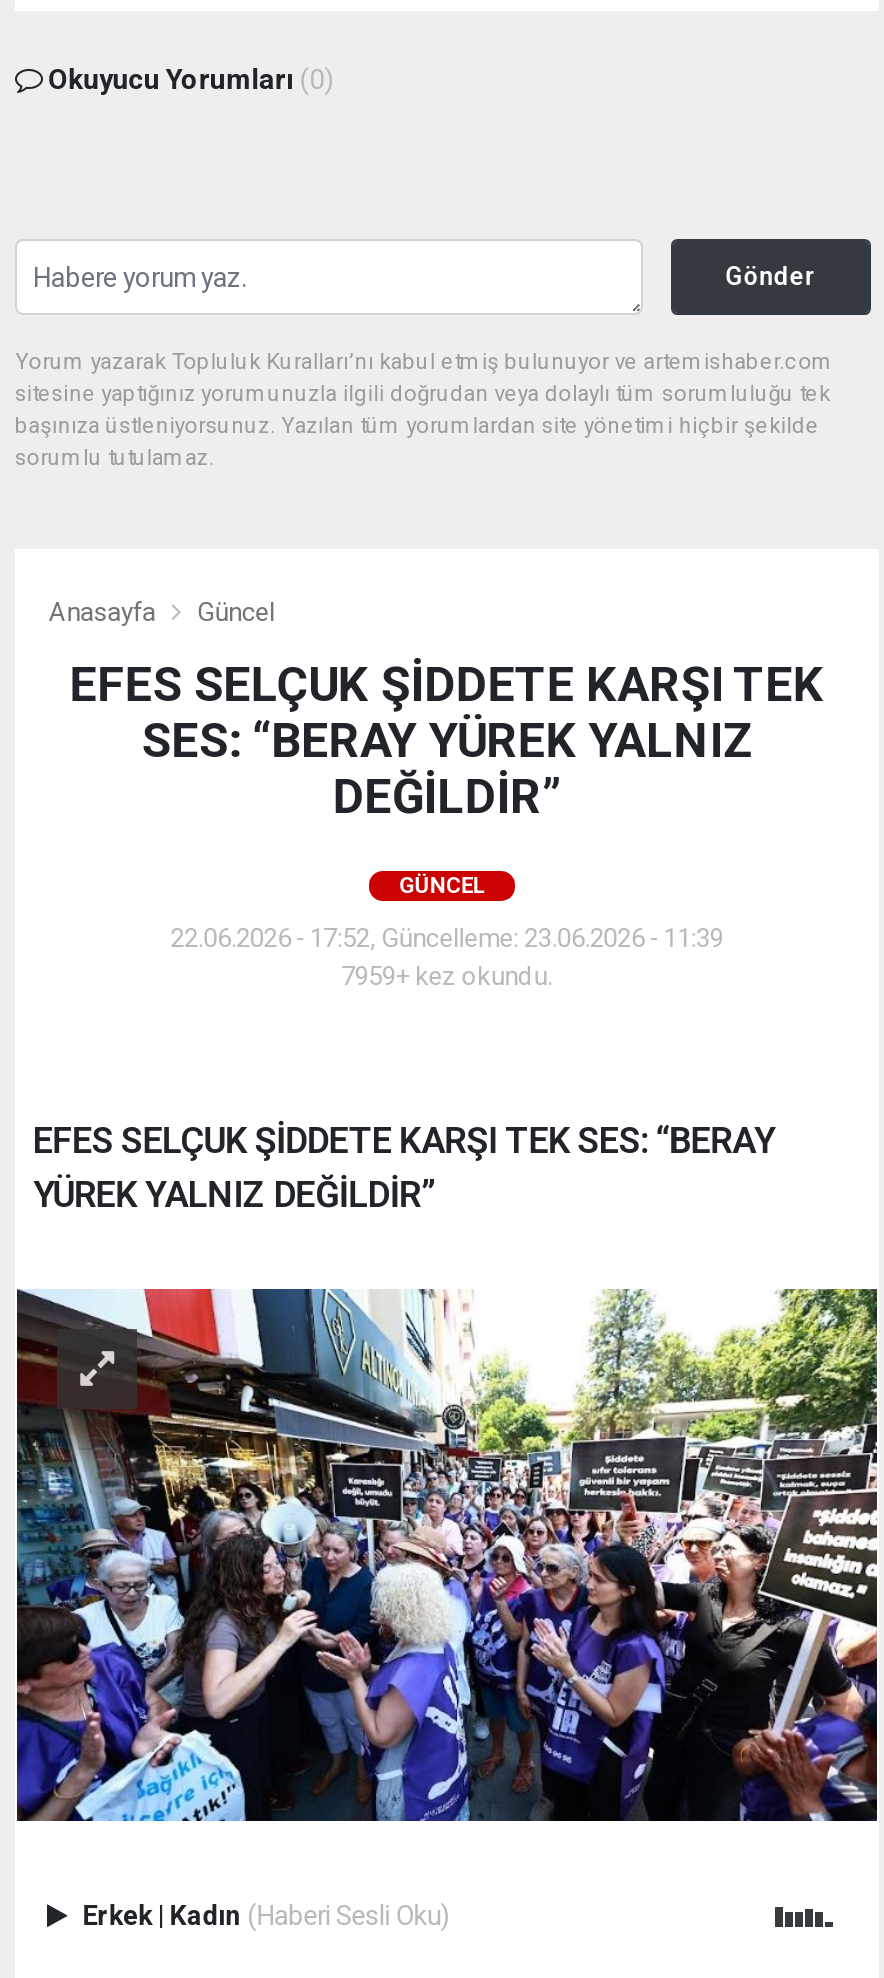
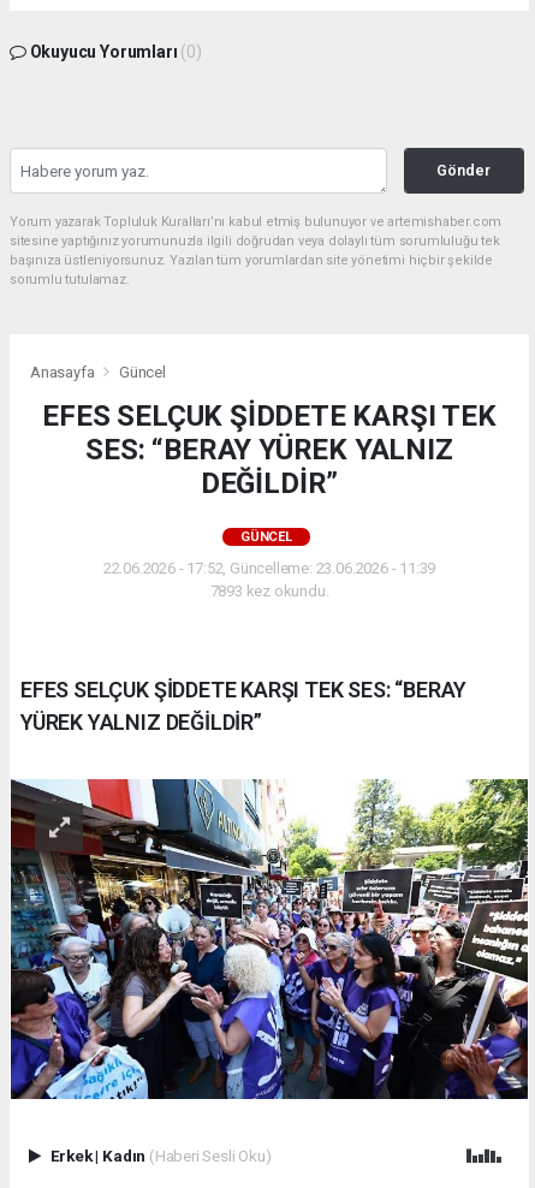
[341,960,553,990] 7959+ kez okundu. -> [210,581,329,599] 7893 kez okundu.

